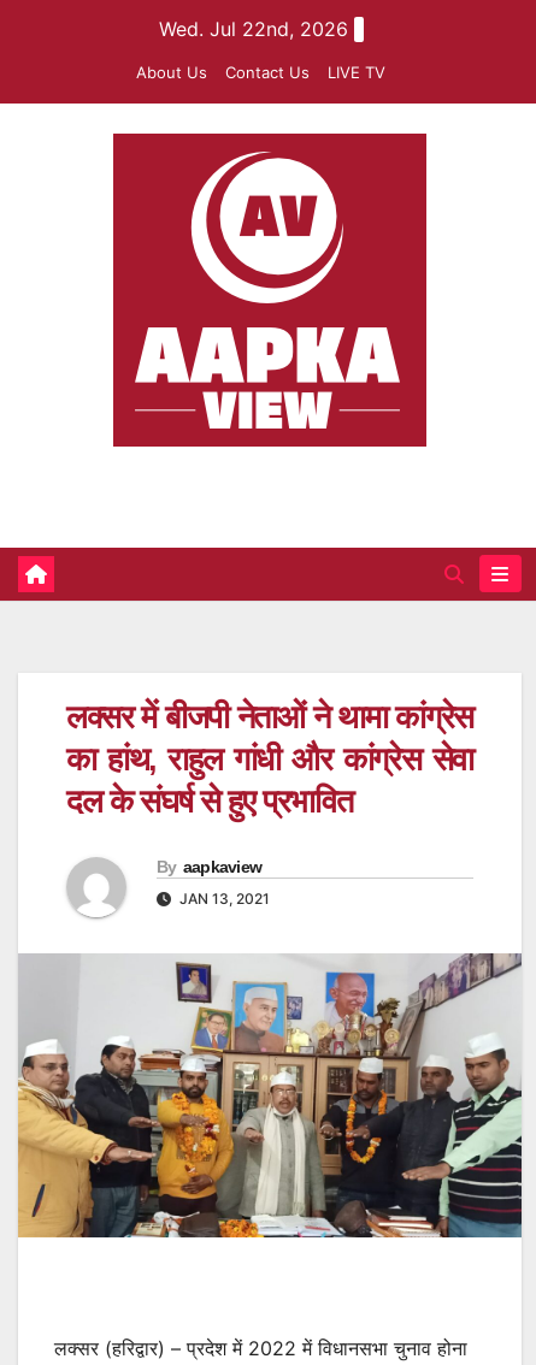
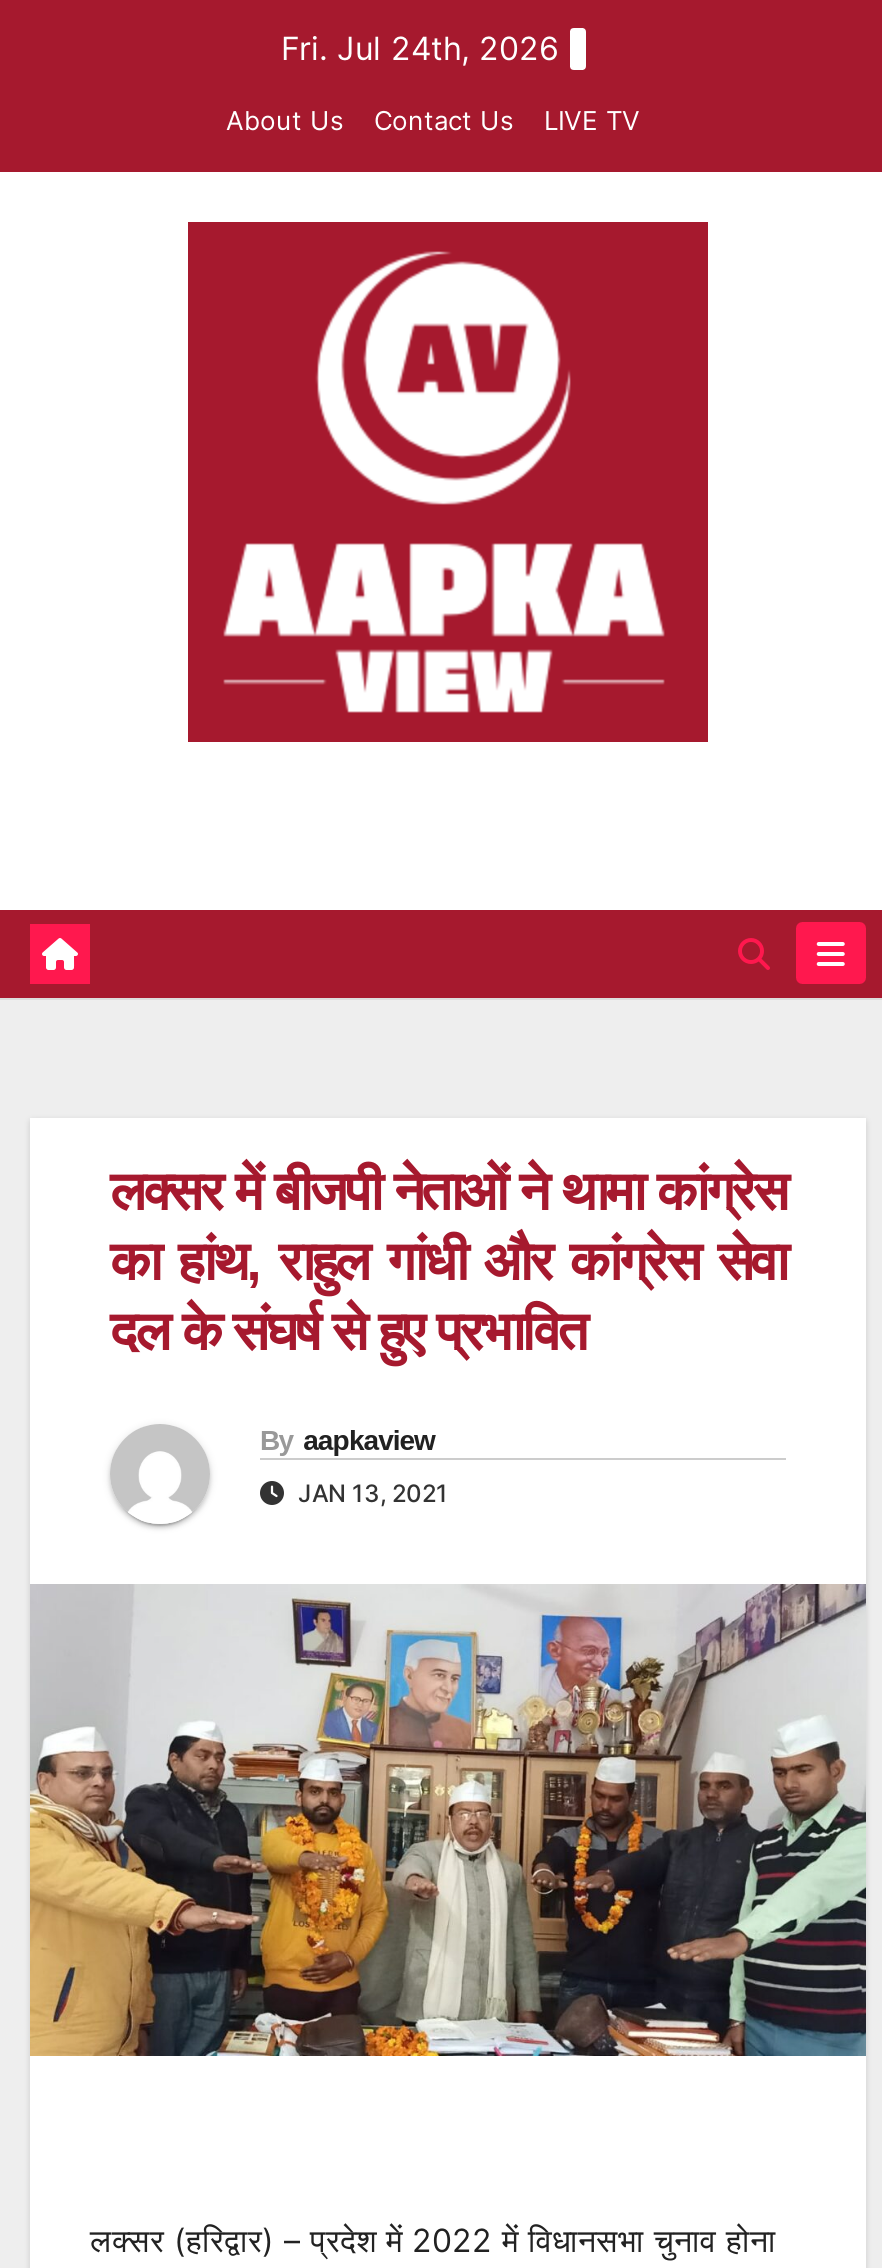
[158,17,347,41] Wed. Jul 22nd, 2026 -> [281,28,559,68] Fri. Jul 24th, 2026

